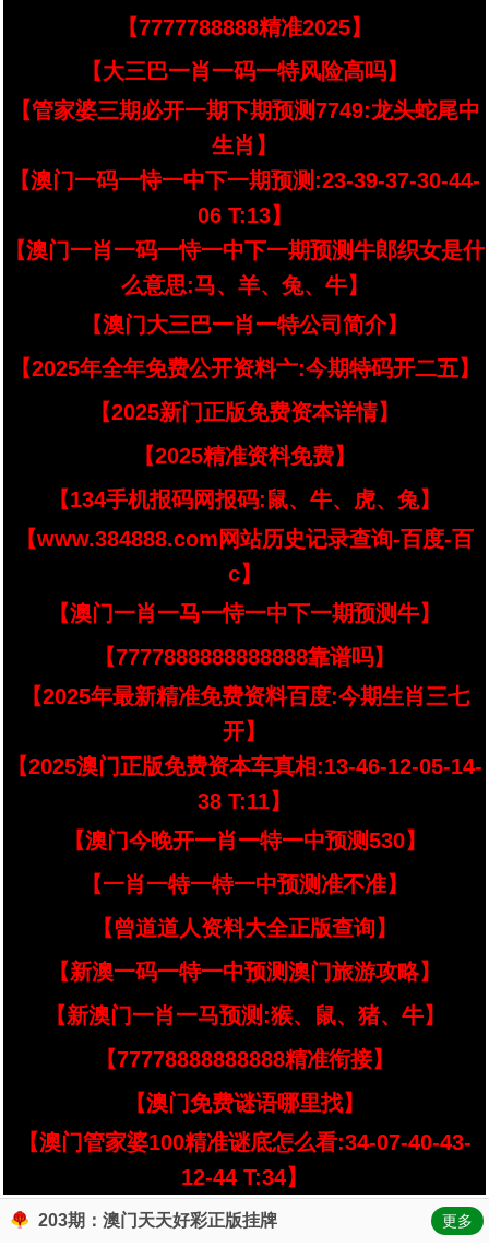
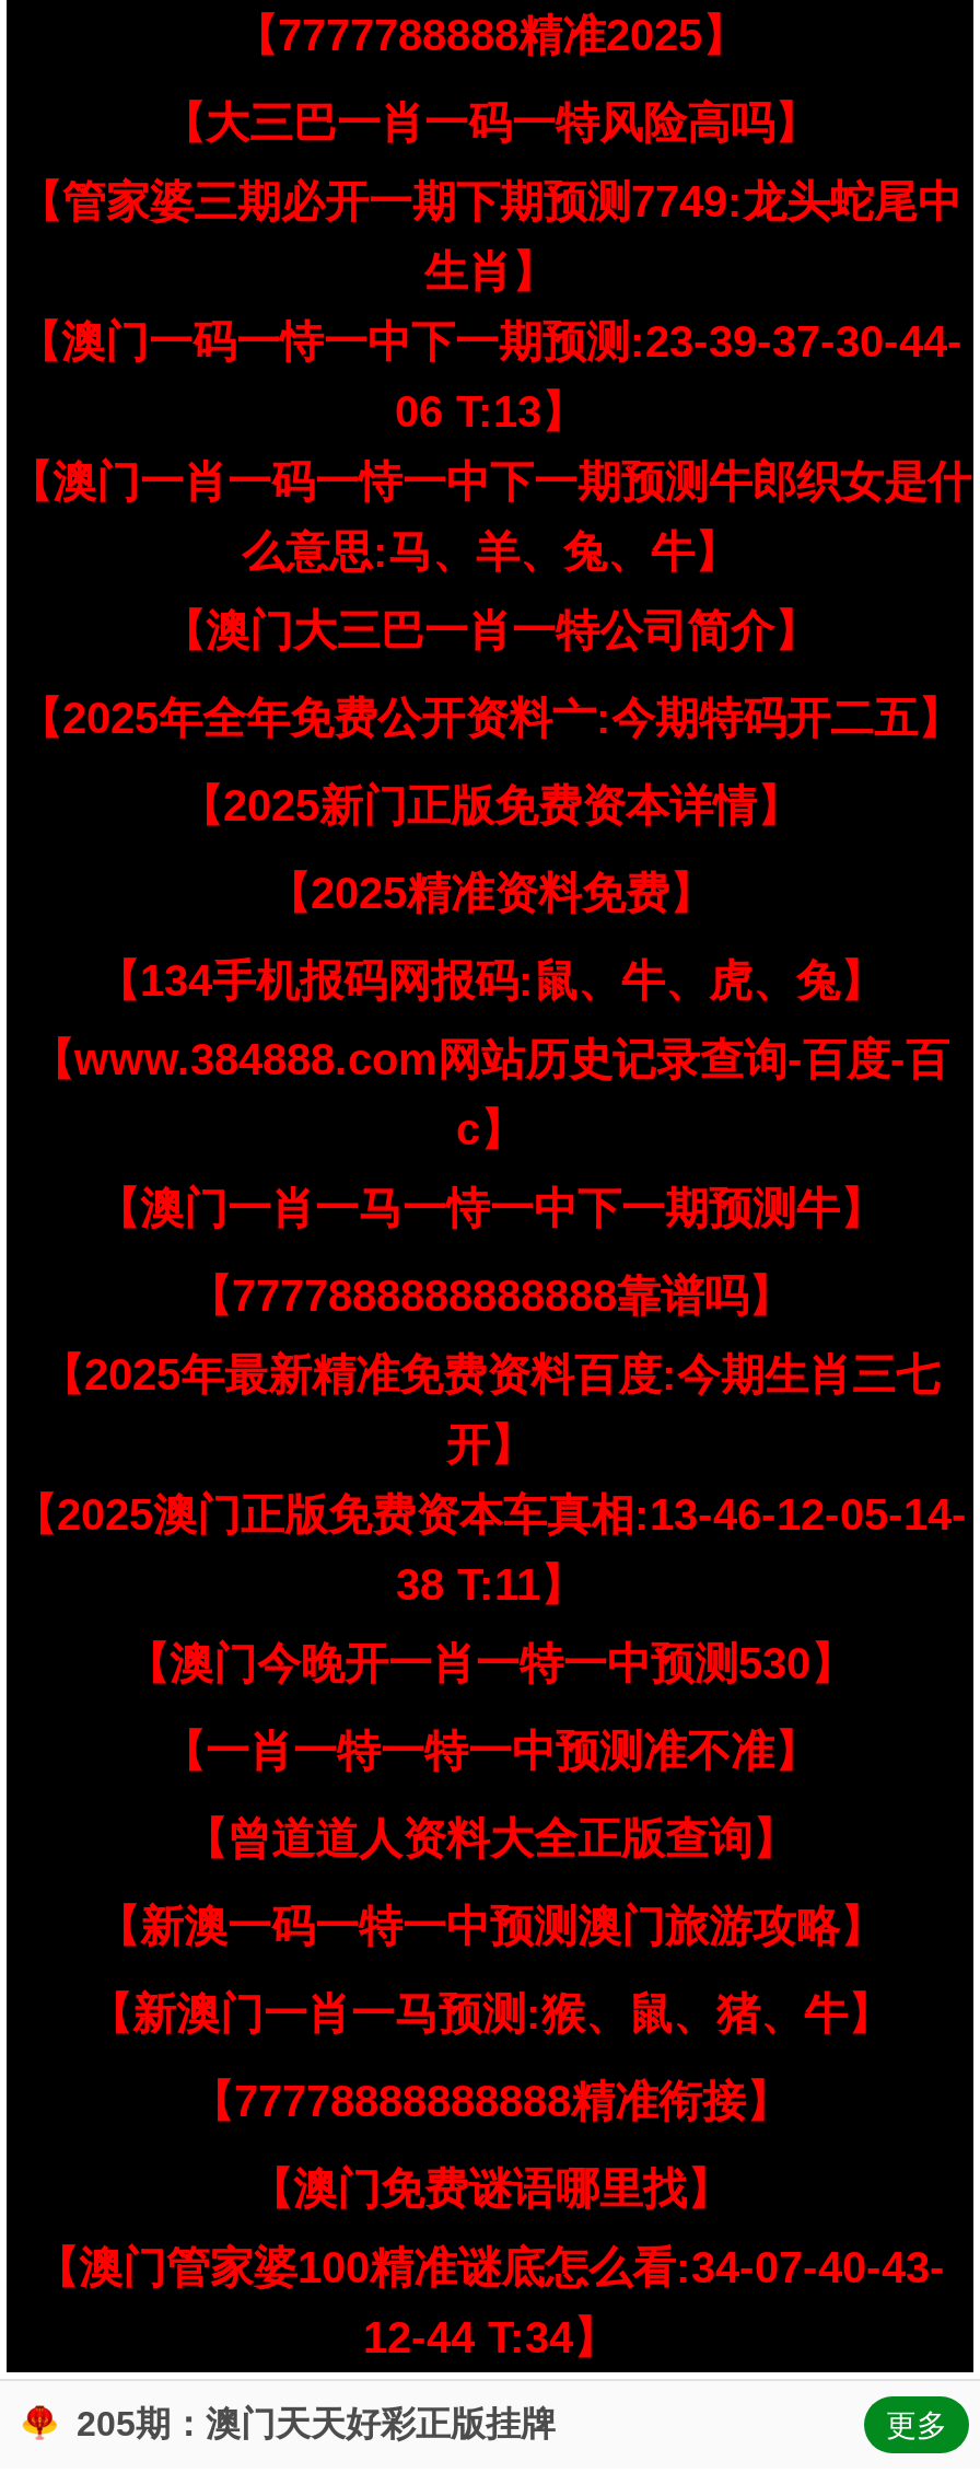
[38,1211,277,1230] 203期：澳门天天好彩正版挂牌 -> [77,2405,556,2442] 205期：澳门天天好彩正版挂牌

